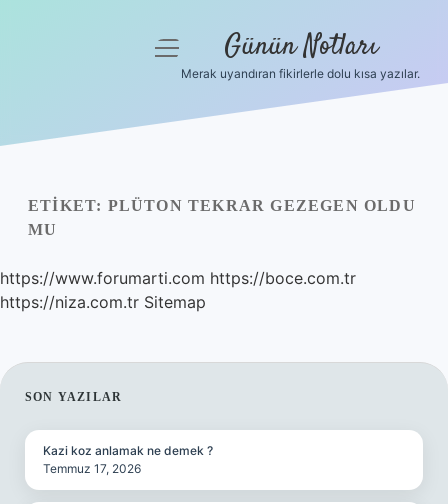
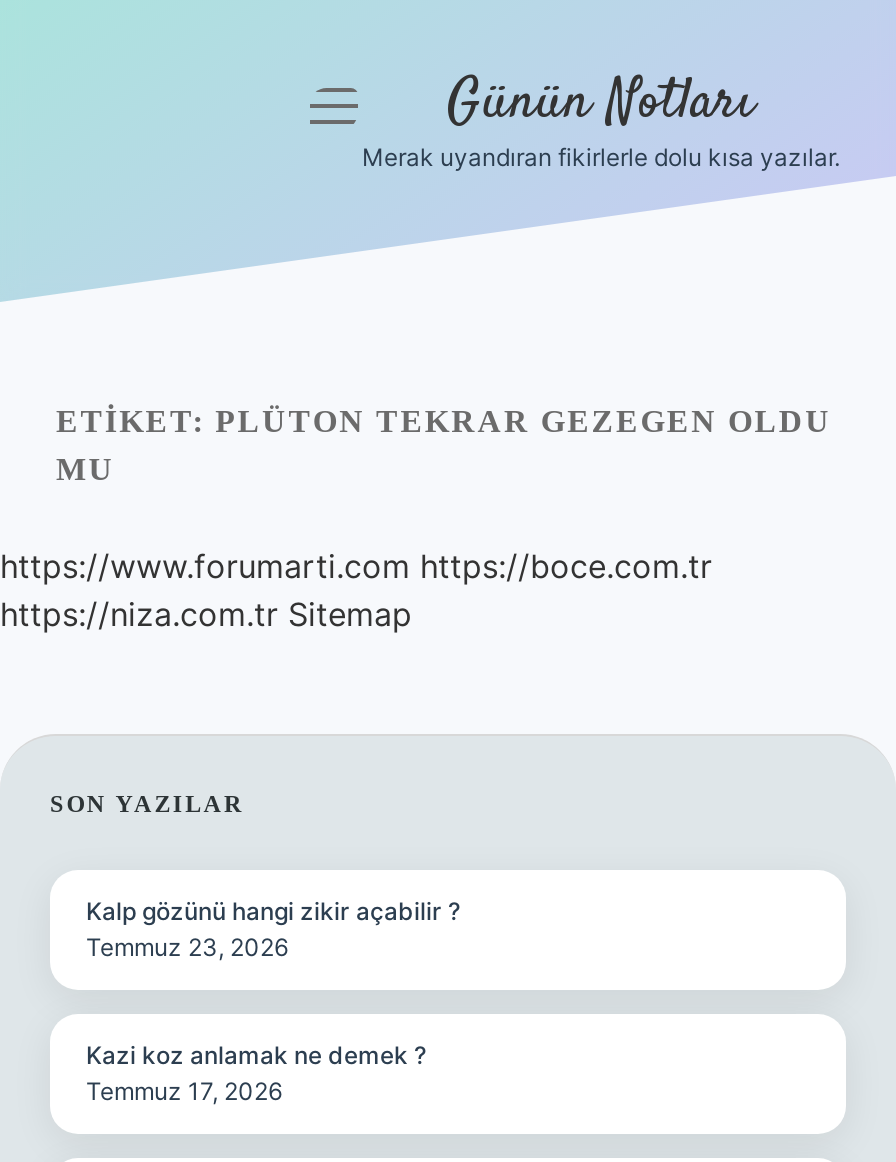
none -> [86,896,460,962] Kalp gözünü hangi zikir açabilir ? | Temmuz 23, 2026

